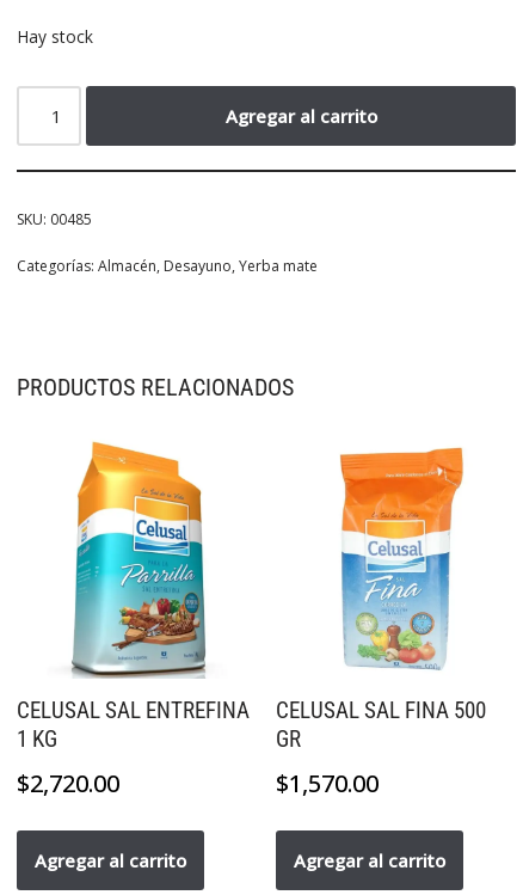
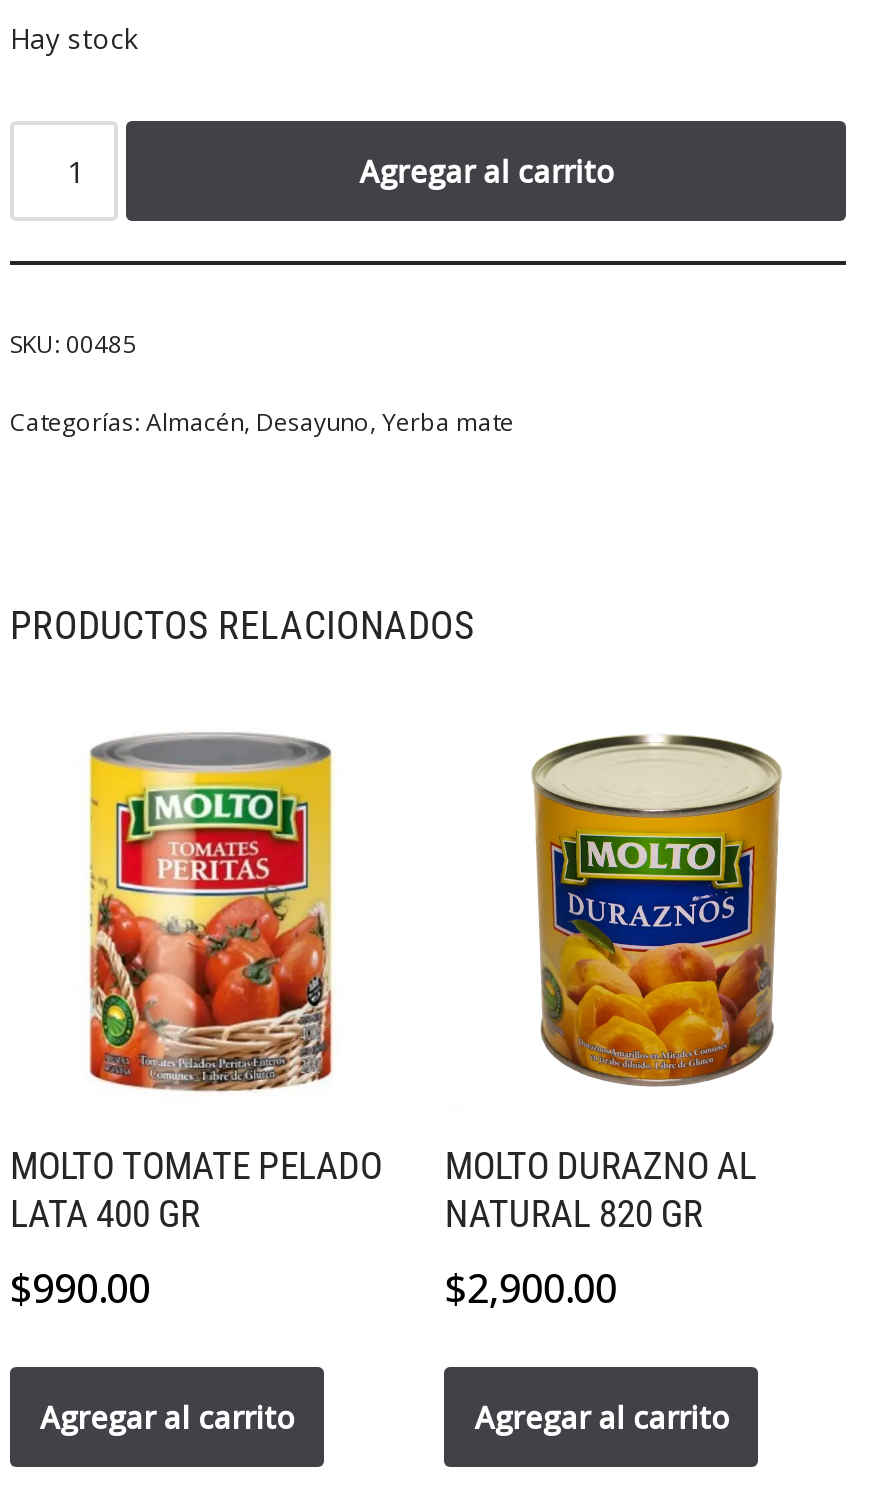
[17,441,250,753] [image] | CELUSAL SAL ENTREFINA | 1 KG -> [10,716,382,1236] [image] | MOLTO TOMATE PELADO | LATA 400 GR
[276,447,486,753] [image] | CELUSAL SAL FINA 500 | GR -> [445,726,782,1236] [image] | MOLTO DURAZNO AL | NATURAL 820 GR
[17,768,119,800] $2,720.00 -> [10,1261,150,1315] $990.00
[276,768,379,800] $1,570.00 -> [445,1261,617,1315] $2,900.00

